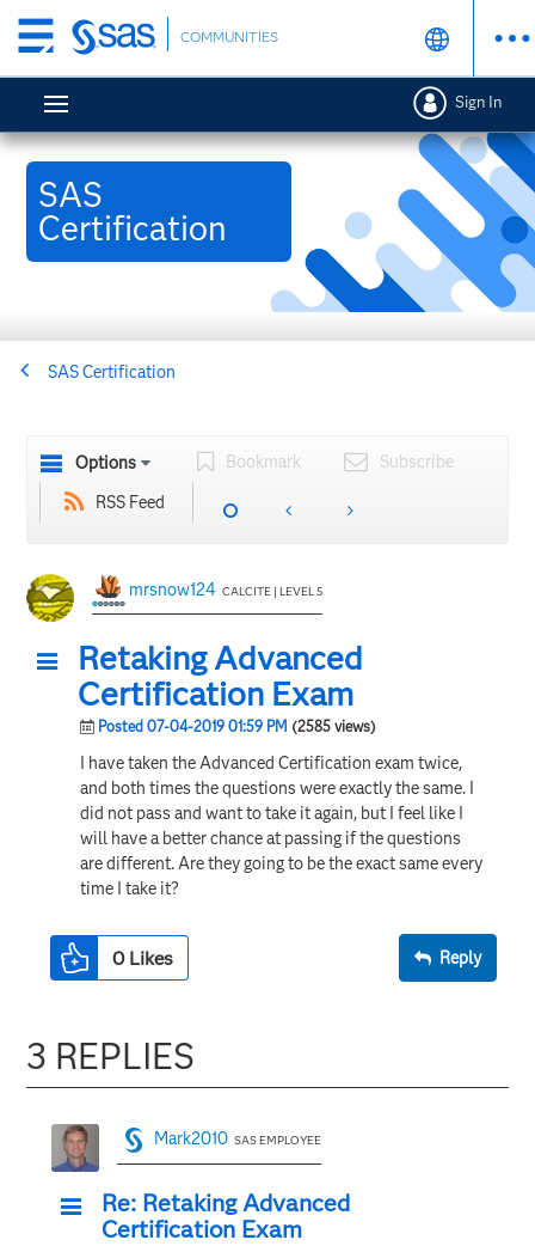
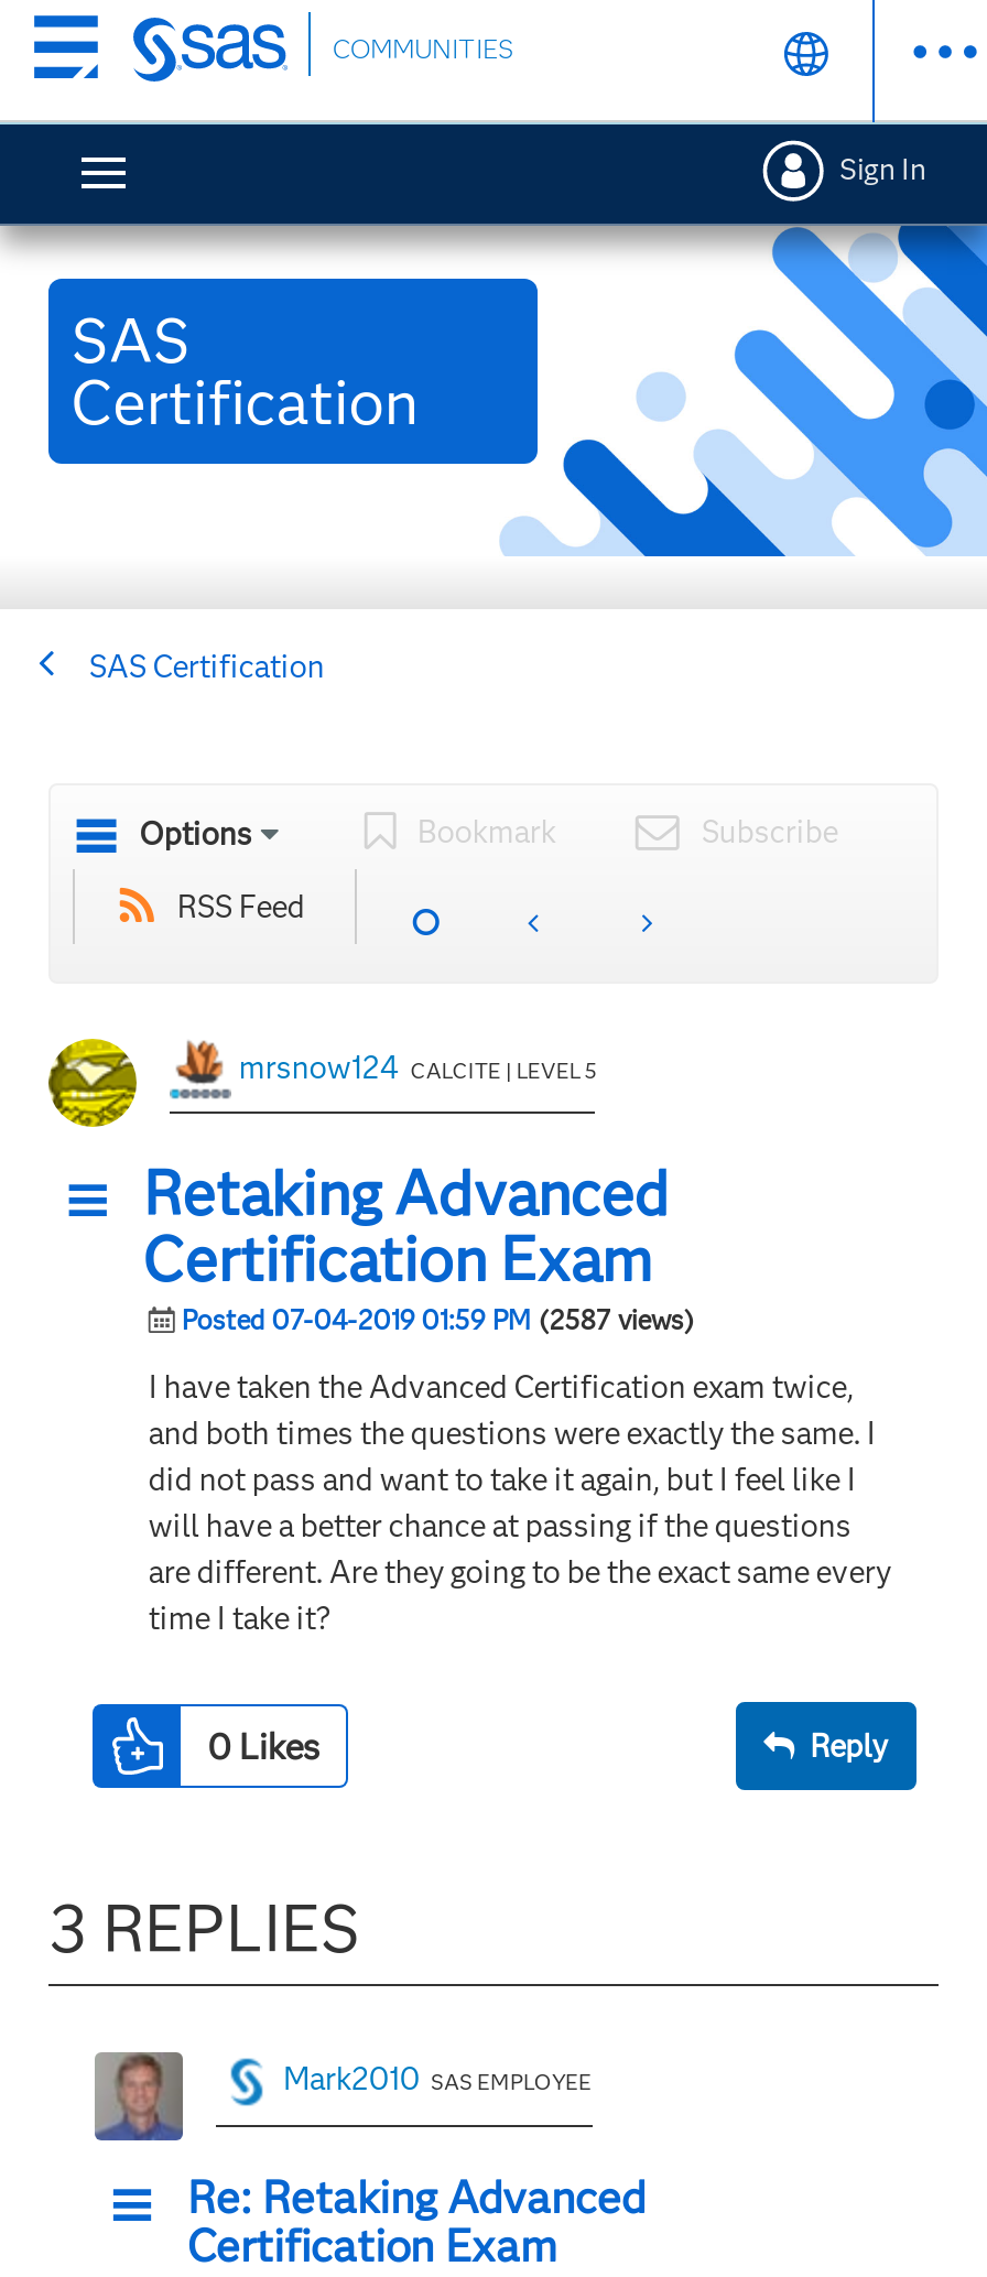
[98,717,377,735] Posted 07-04-2019 01:59 PM (2585 views) -> [182,1302,695,1335] Posted 07-04-2019 01:59 PM (2587 views)

